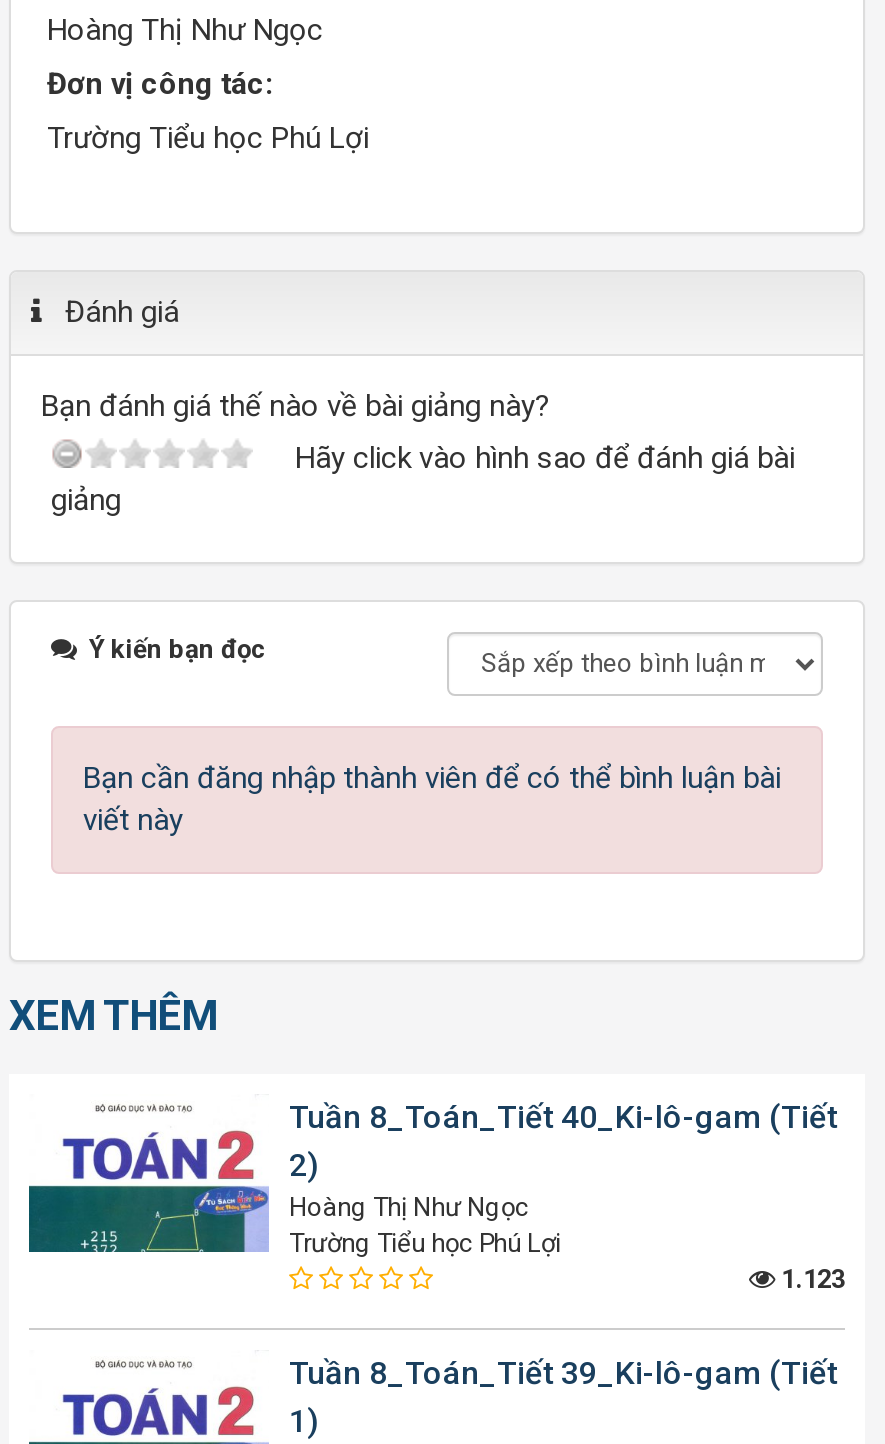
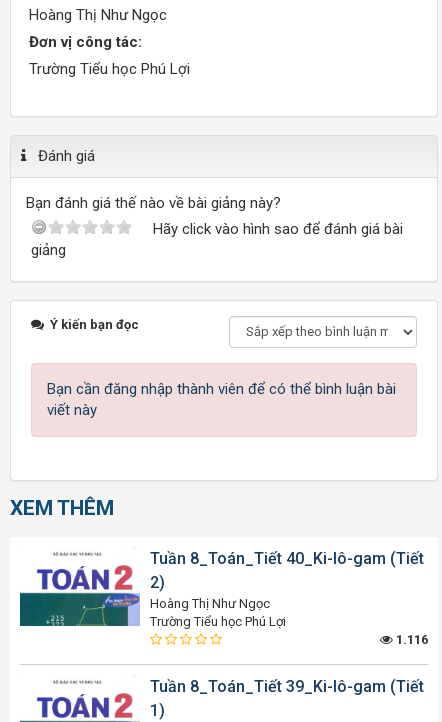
[775,1263,845,1293] 1.123 -> [393,631,428,646] 1.116

